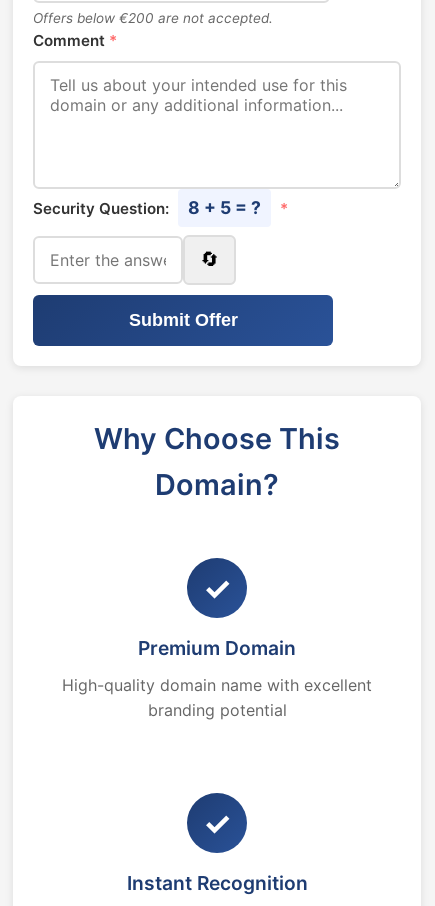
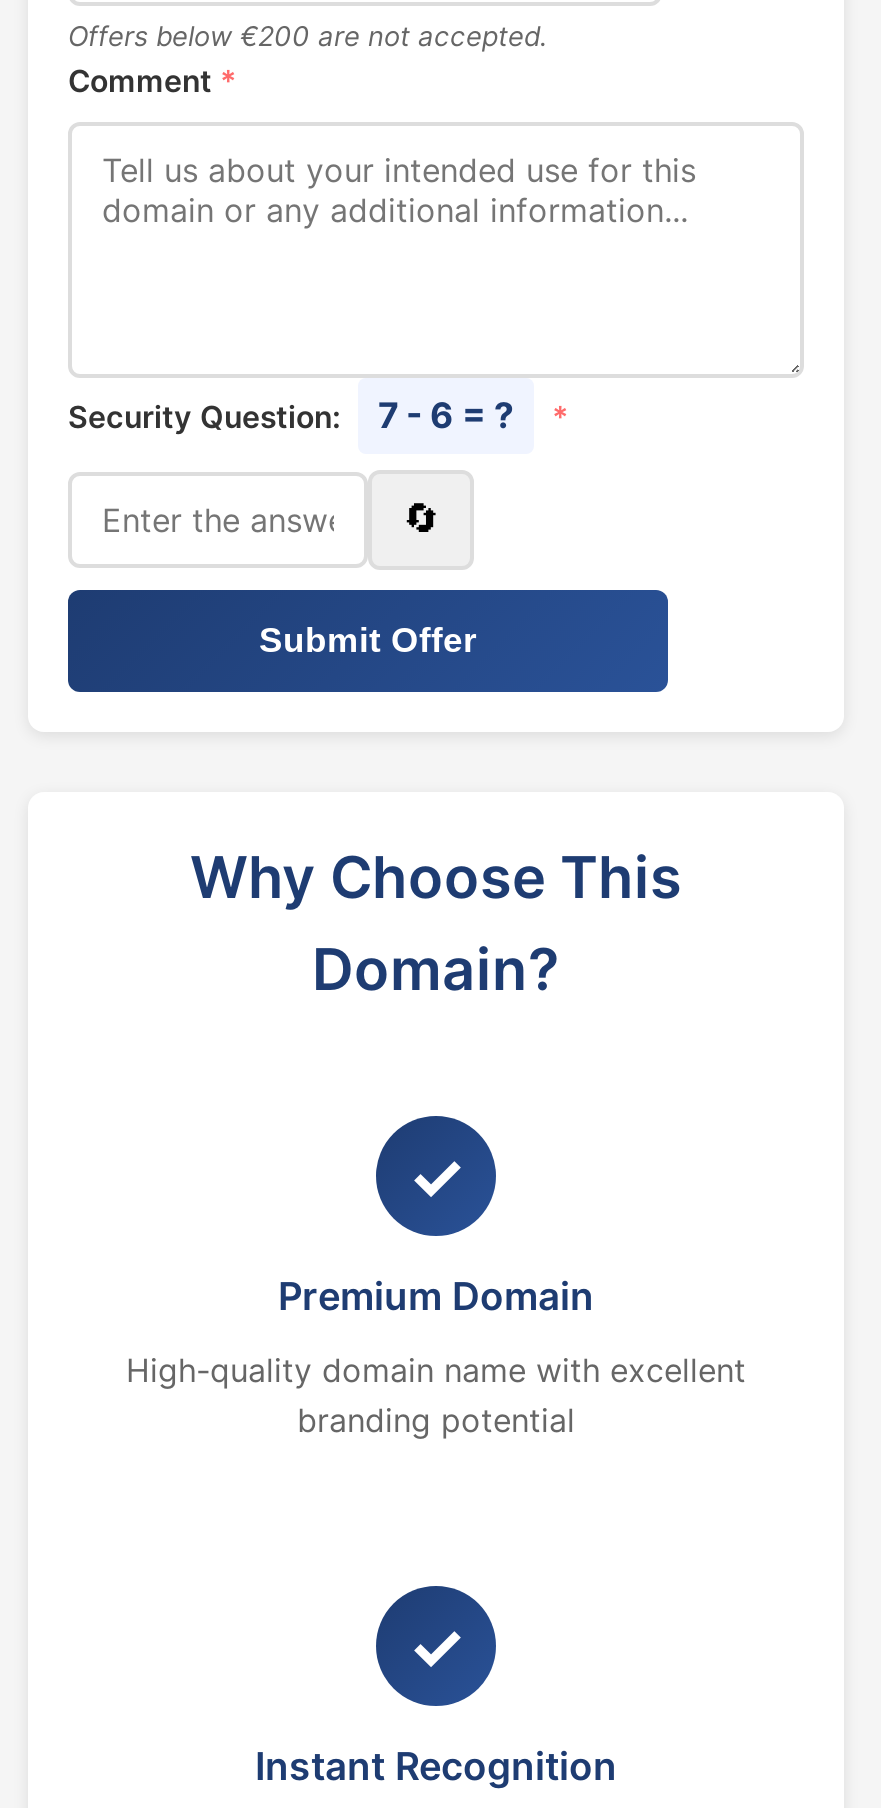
[188,197,261,218] 8 + 5 = ? -> [378,394,514,436] 7 - 6 = ?

